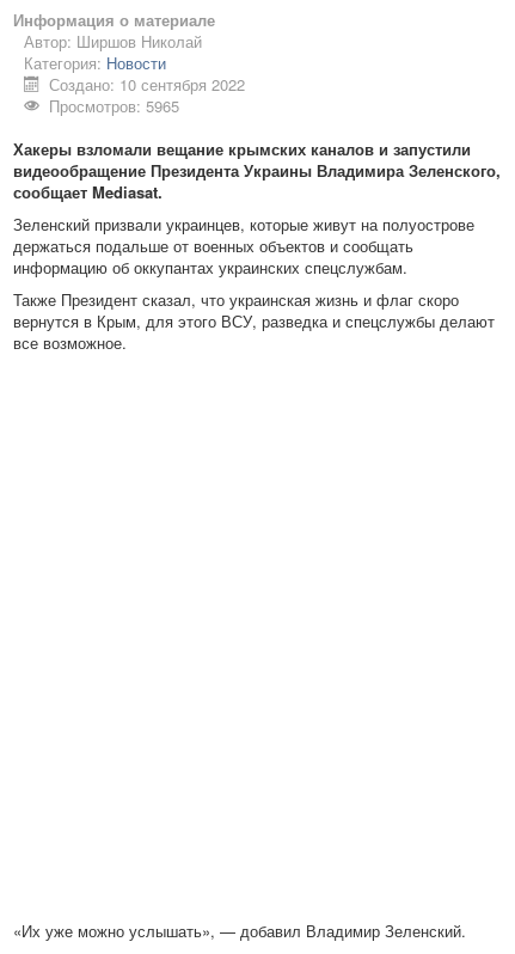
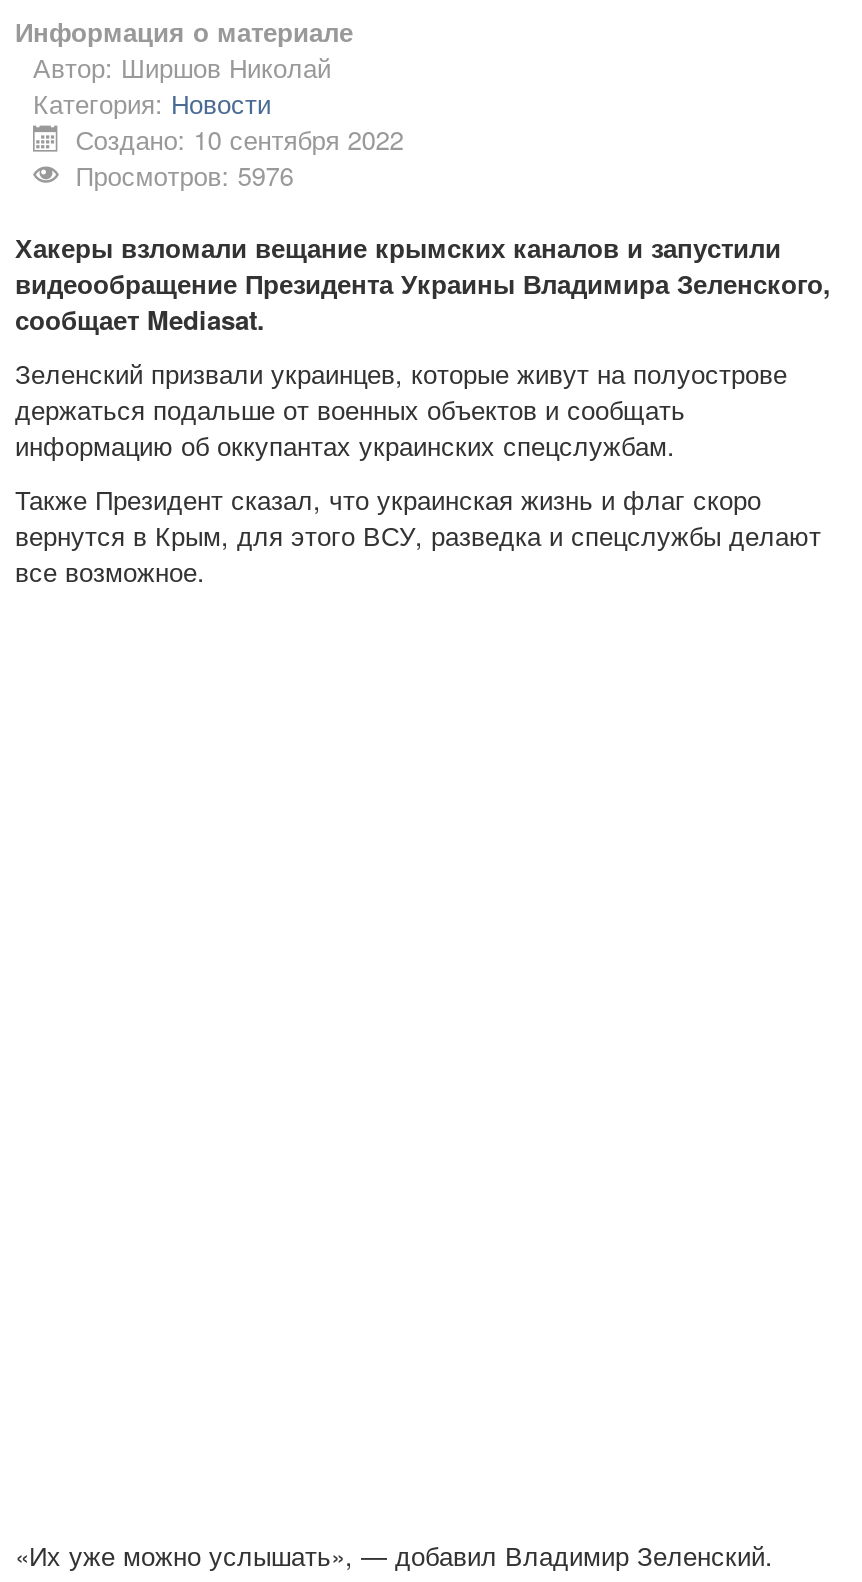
[49,94,179,117] Просмотров: 5965 -> [75,156,293,194] Просмотров: 5976

